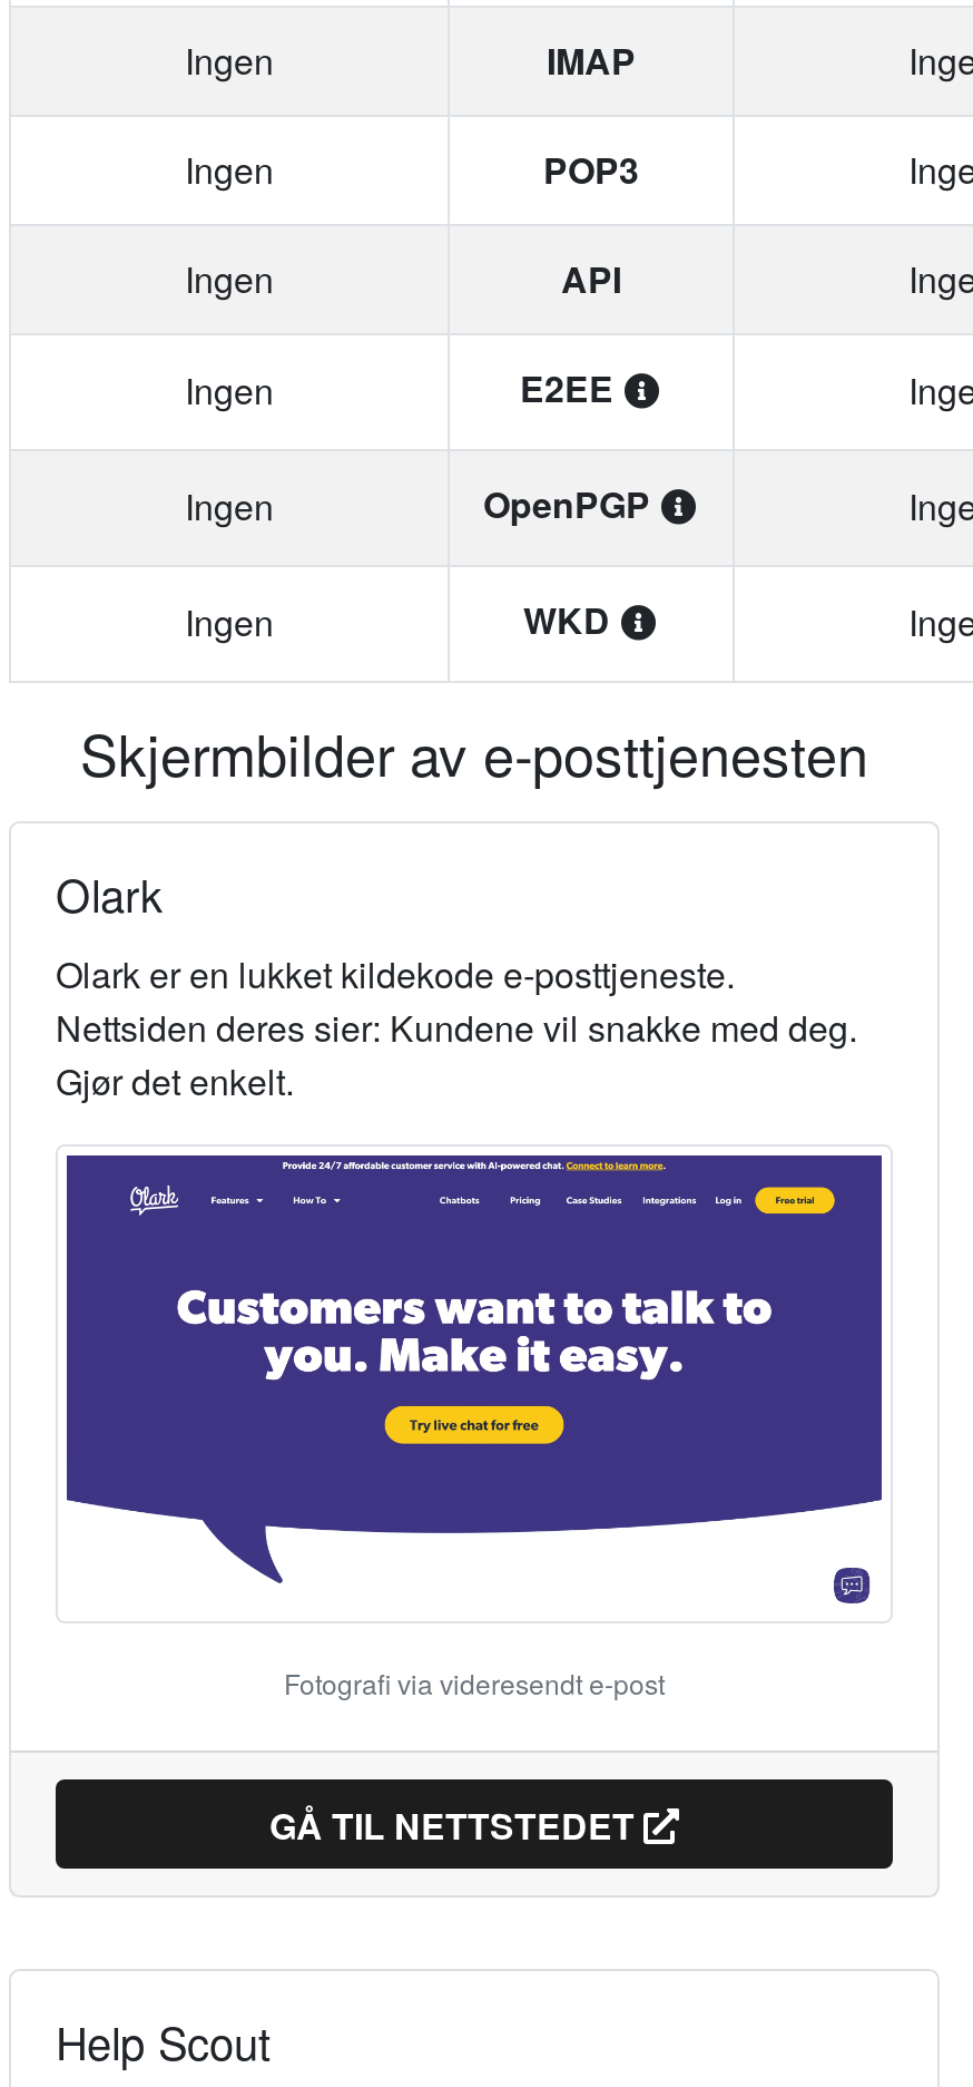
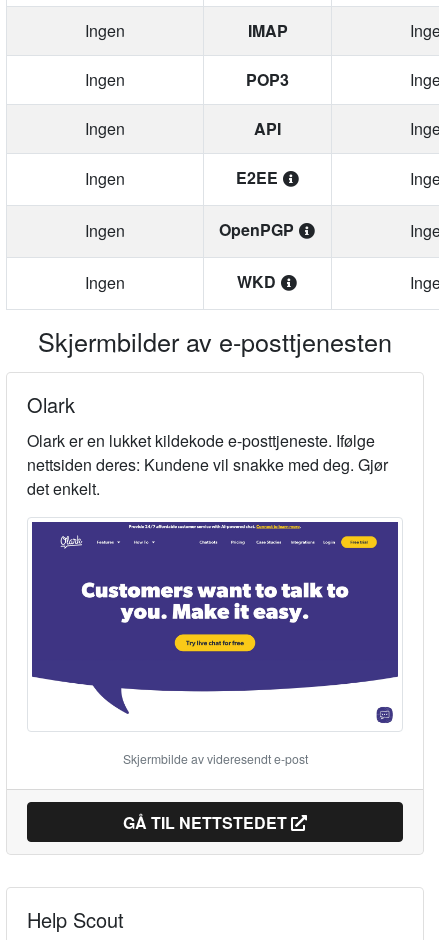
[56,947,857,1106] Olark er en lukket kildekode e-posttjeneste. | Nettsiden deres sier: Kundene vil snakke med deg. | Gjør det enkelt. -> [27,429,388,500] Olark er en lukket kildekode e-posttjeneste. Ifølge | nettsiden deres: Kundene vil snakke med deg. Gjør | det enkelt.
[284,1664,665,1702] Fotografi via videresendt e-post -> [122,750,307,767] Skjermbilde av videresendt e-post

